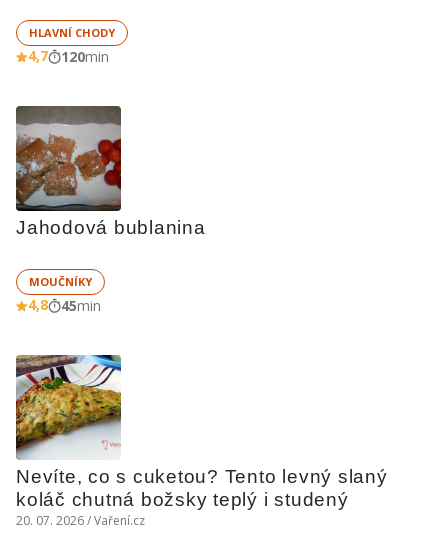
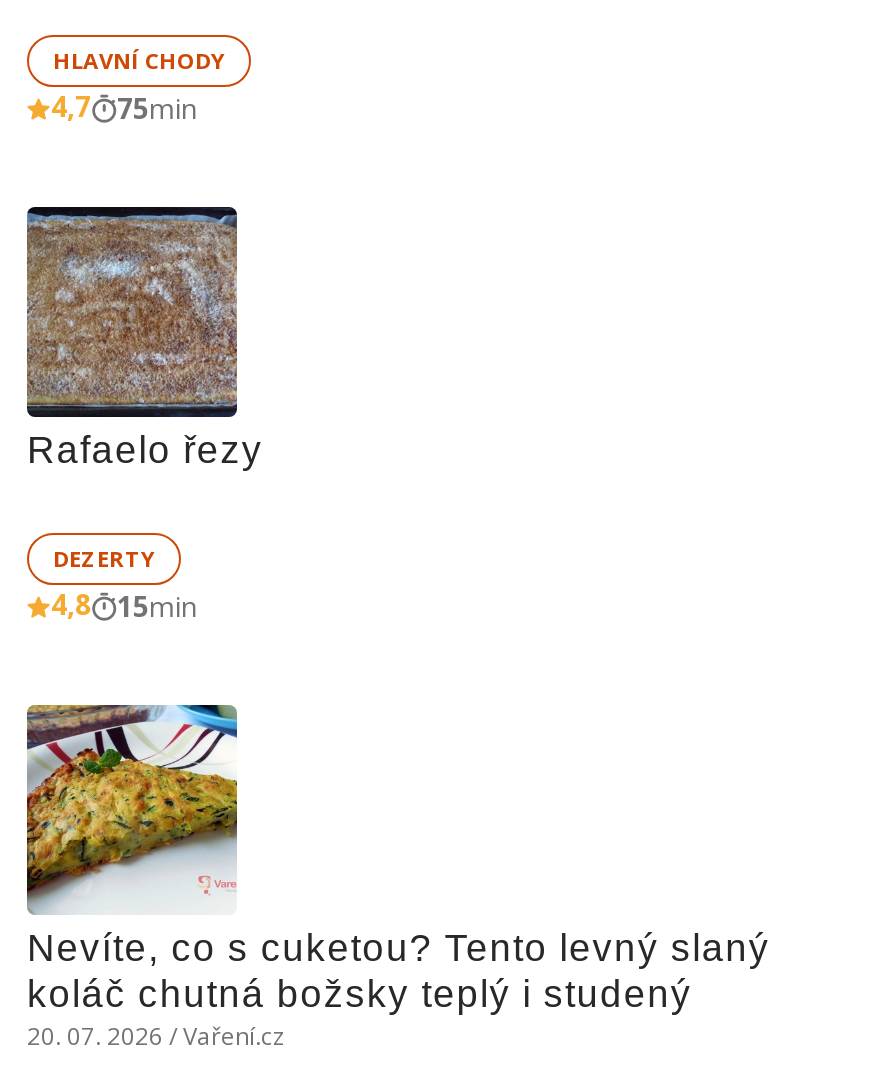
[28,46,109,66] 4,7 120min -> [51,87,197,127] 4,7 75min
[15,105,206,238] [image] | Jahodová bublanina -> [25,205,263,471] [image] | Rafaelo řezy
[29,274,92,289] MOUČNÍKY -> [53,543,155,573] DEZERTY
[28,295,101,315] 4,8 45min -> [51,585,197,625] 4,8 15min

